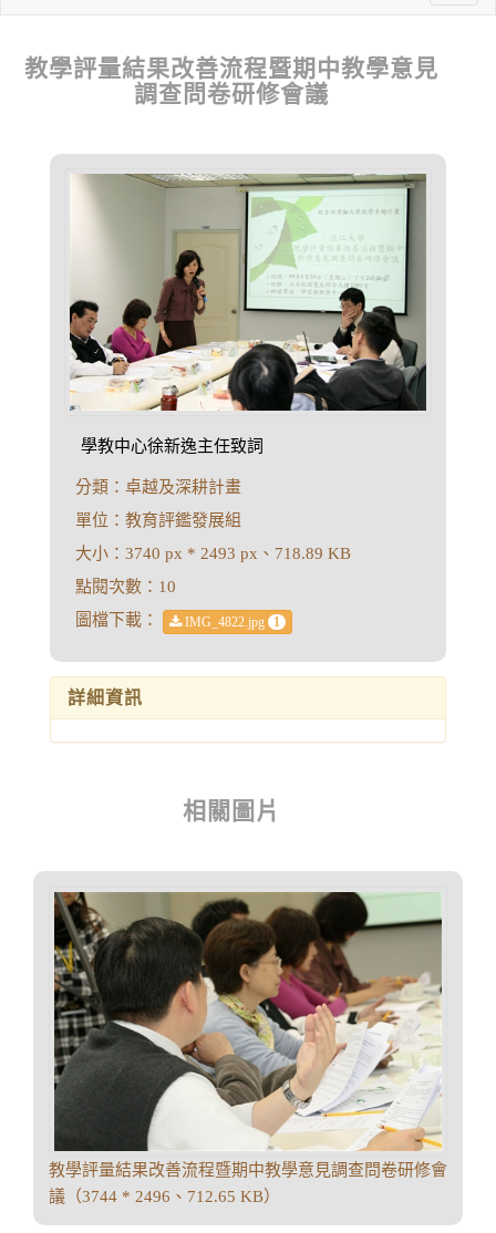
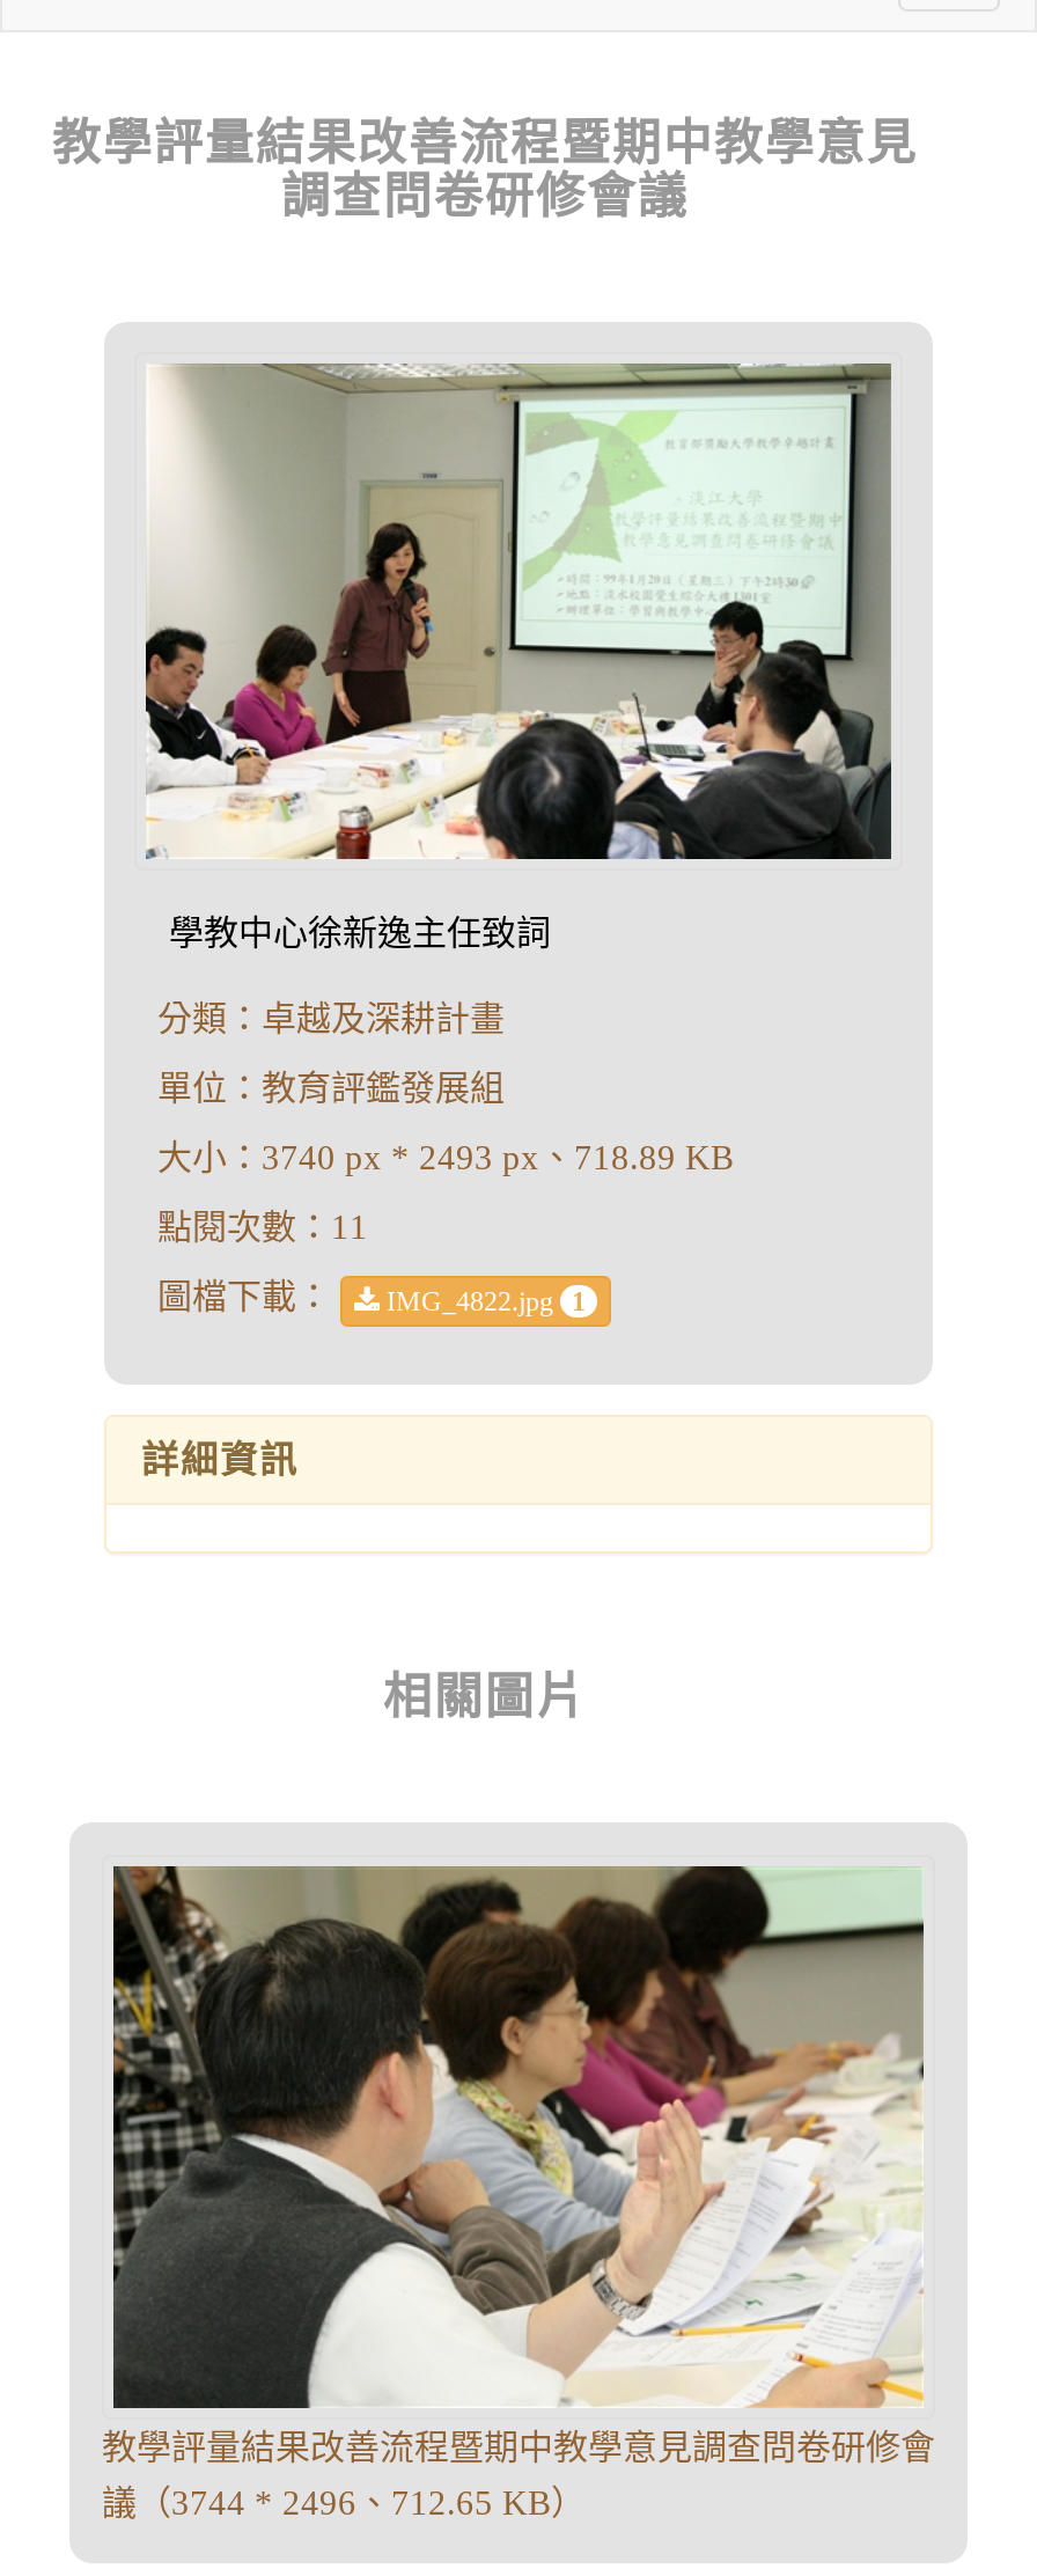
[75,578,176,596] 點閱次數：10 -> [157,1210,368,1247] 點閱次數：11

